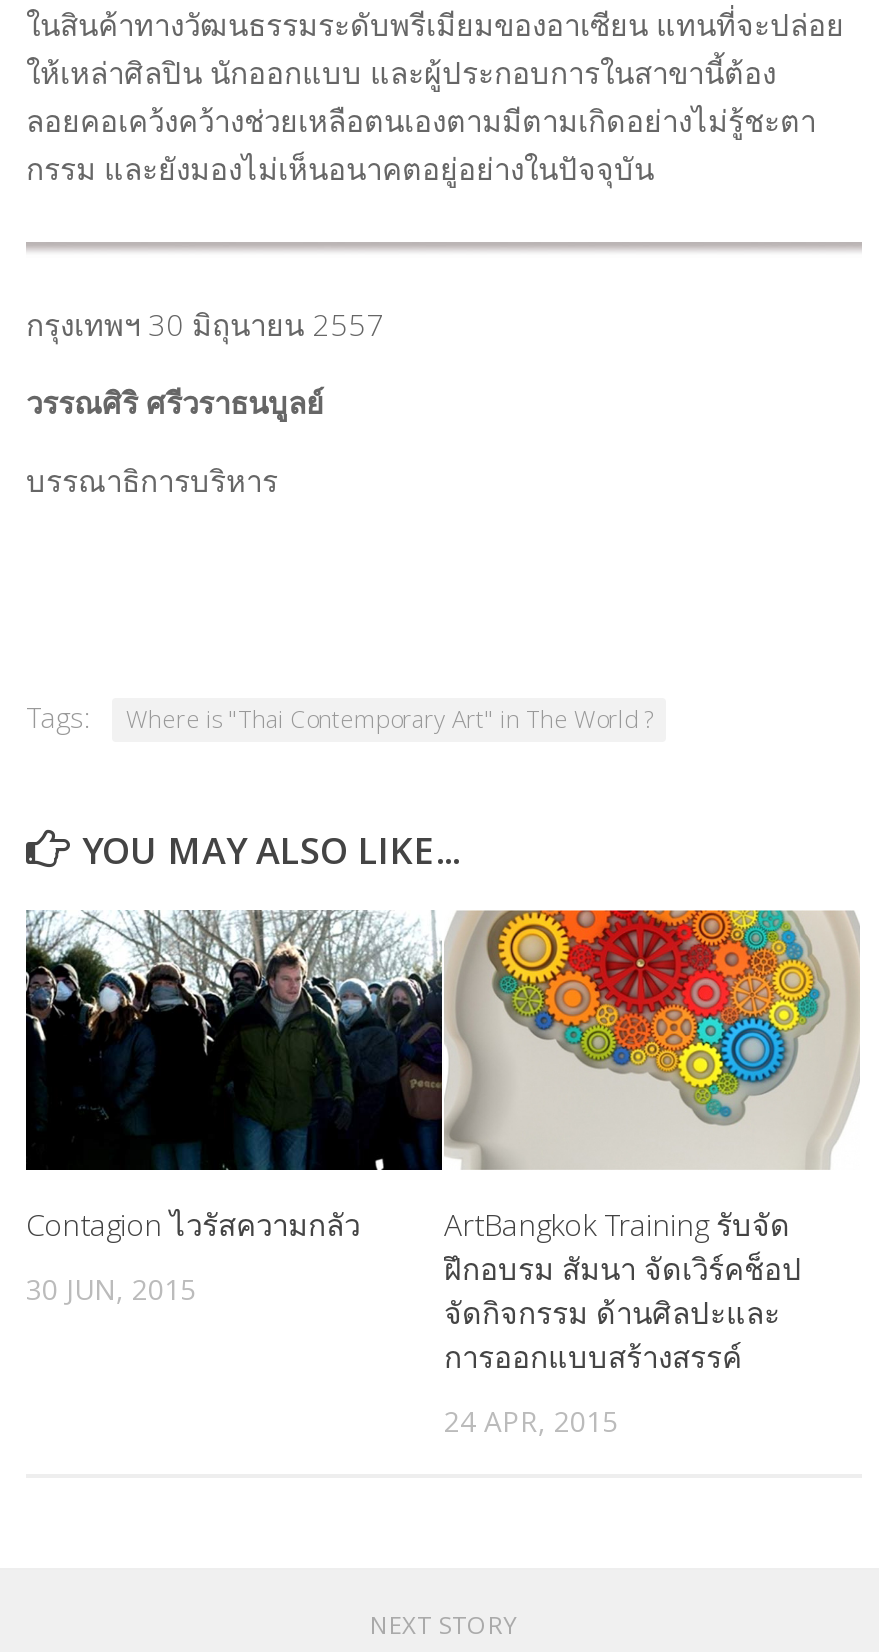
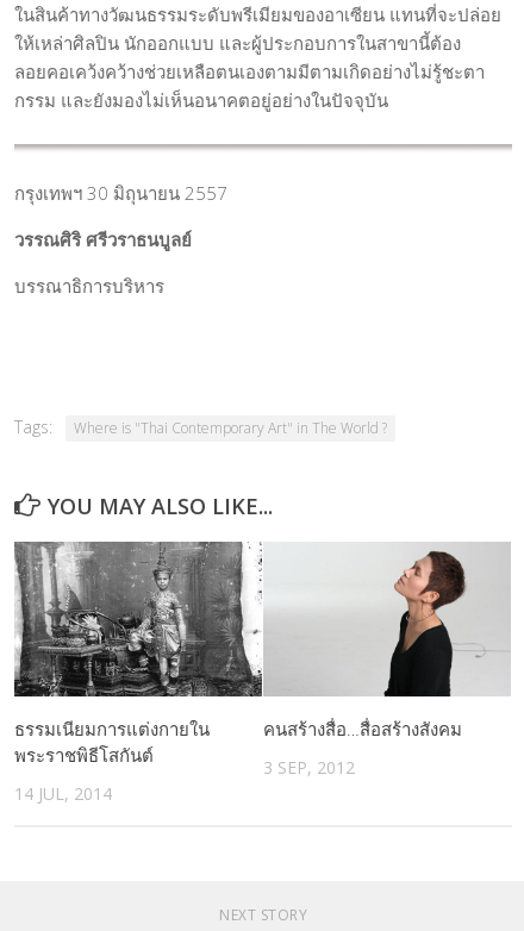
[24,908,856,1244] [image] | Contagion ไวรัสความกลัว -> [14,541,511,767] [image] | ธรรมเนียมการแต่งกายใน | พระราชพิธีโสกันต์
[444,1204,802,1376] ArtBangkok Training รับจัด | ฝึกอบรม สัมนา จัดเวิร์คช็อป | จัดกิจกรรม ด้านศิลปะและ | การออกแบบสร้างสรรค์ -> [263,717,462,741] คนสร้างสื่อ…สื่อสร้างสังคม
[26,1270,196,1308] 30 JUN, 2015 -> [14,782,112,805] 14 JUL, 2014
[444,1402,618,1440] 24 APR, 2015 -> [263,756,355,779] 3 SEP, 2012

